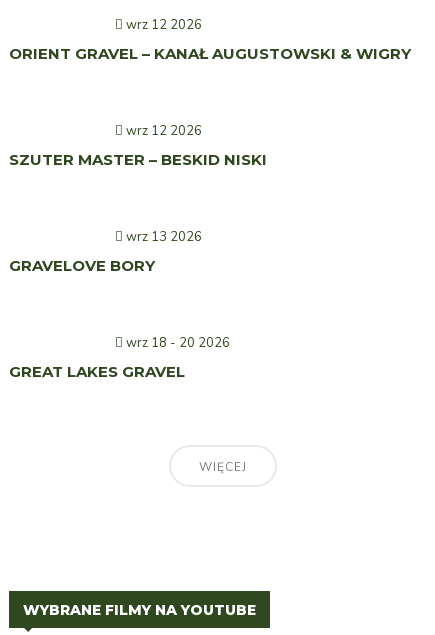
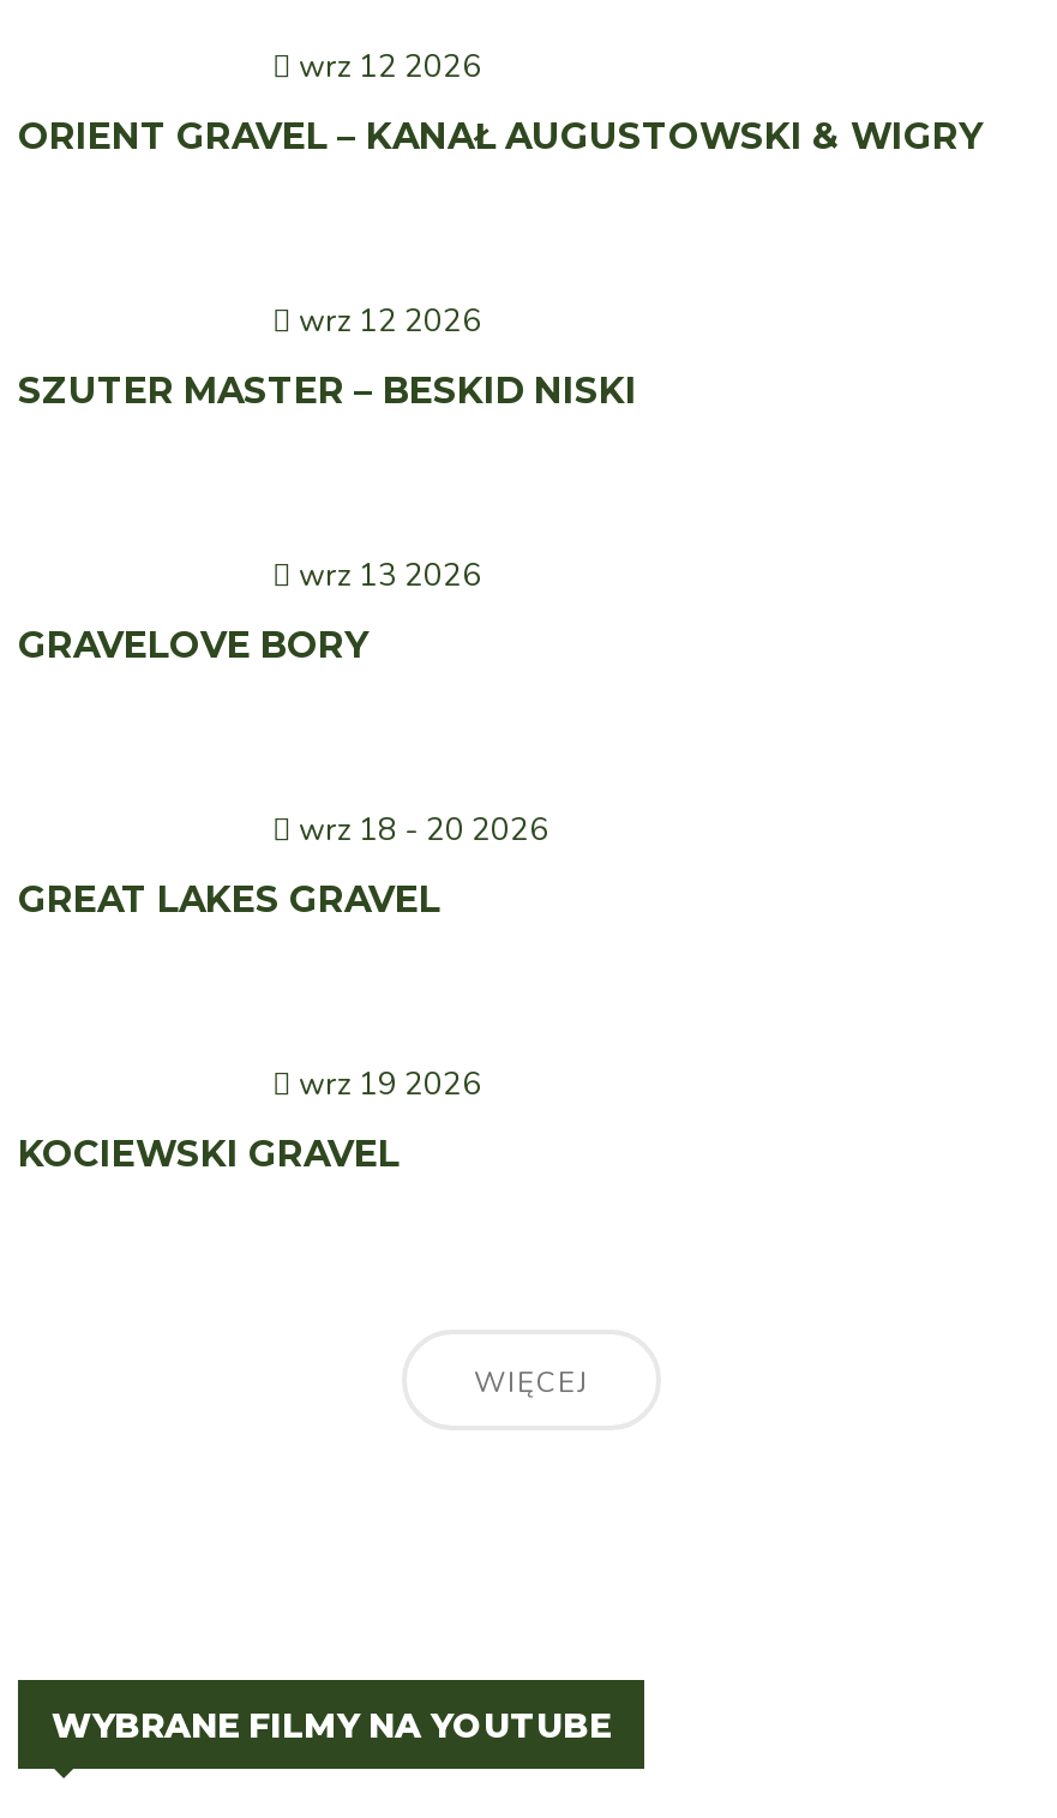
none -> [18,1063,481,1176] wrz 19 2026 | KOCIEWSKI GRAVEL

